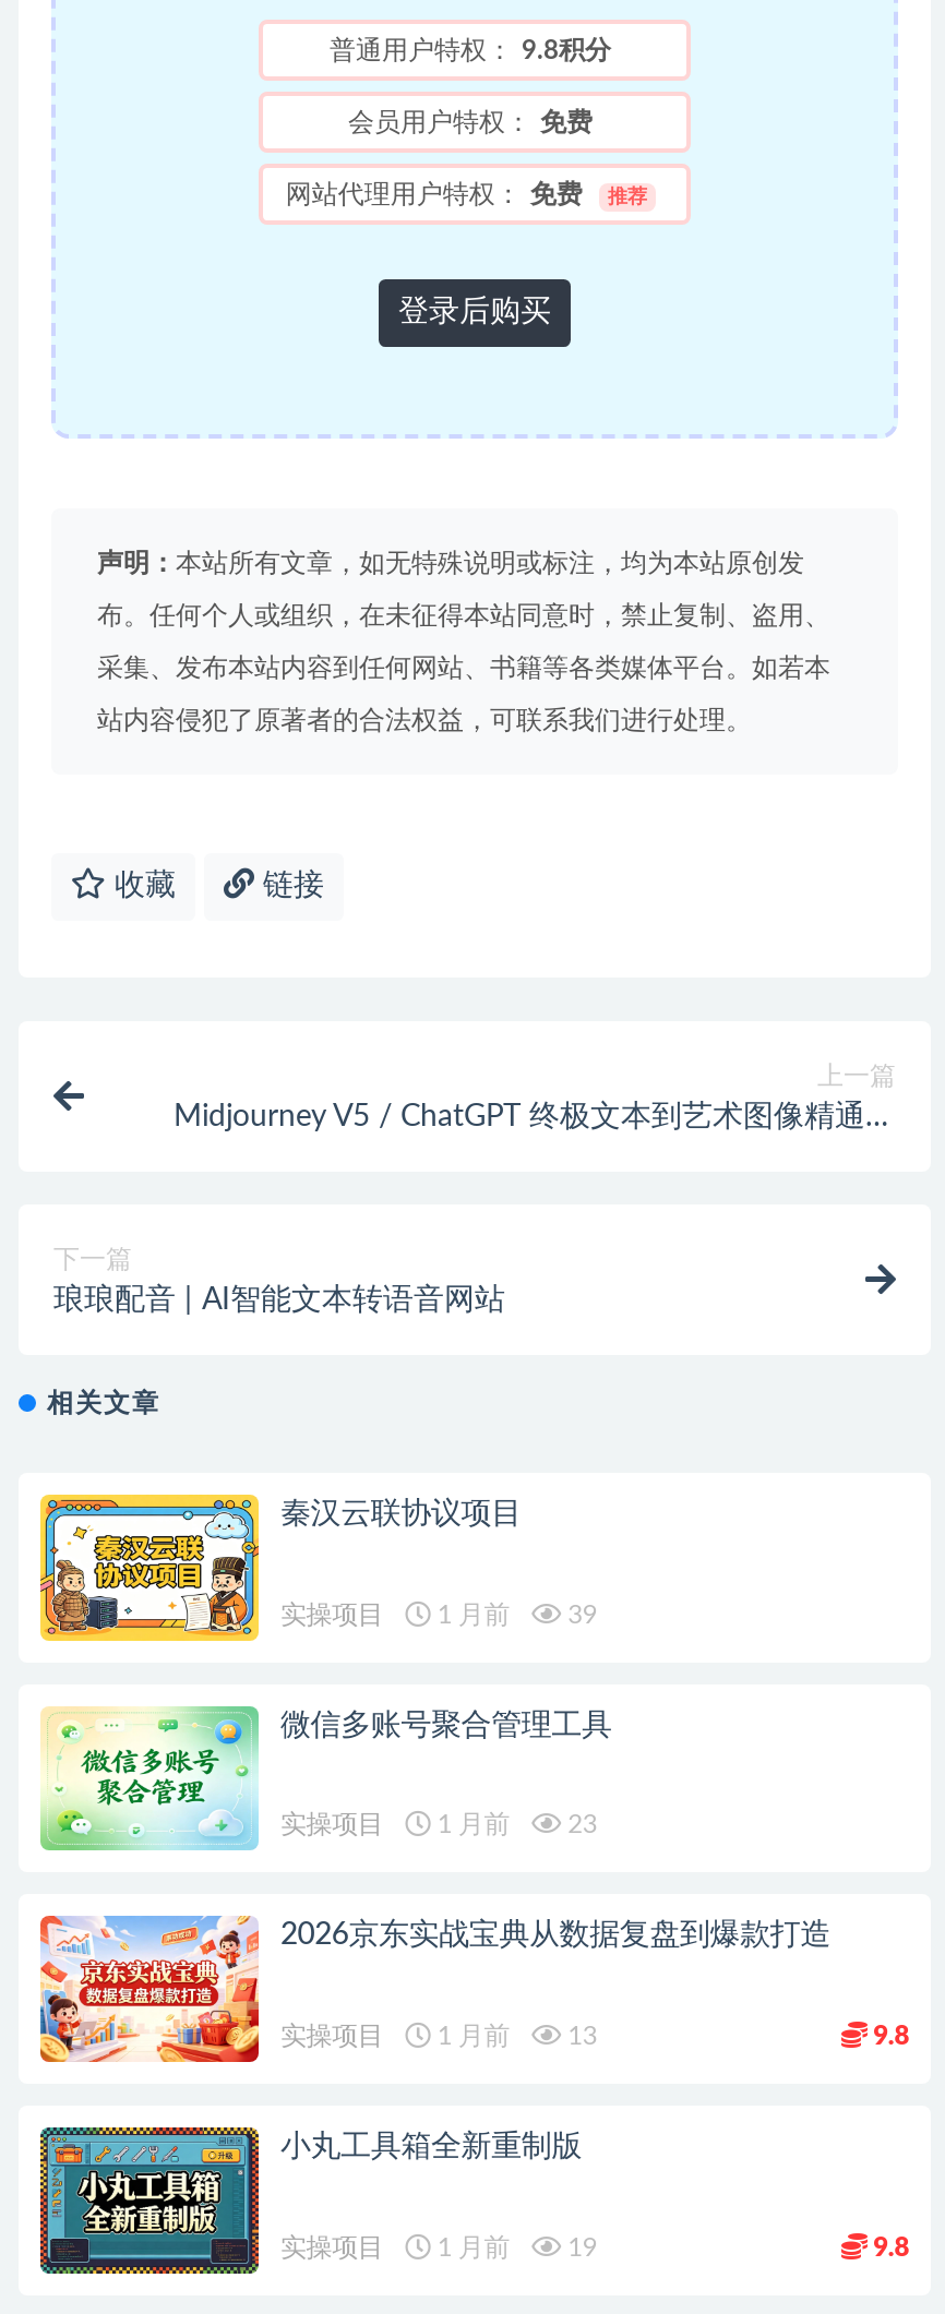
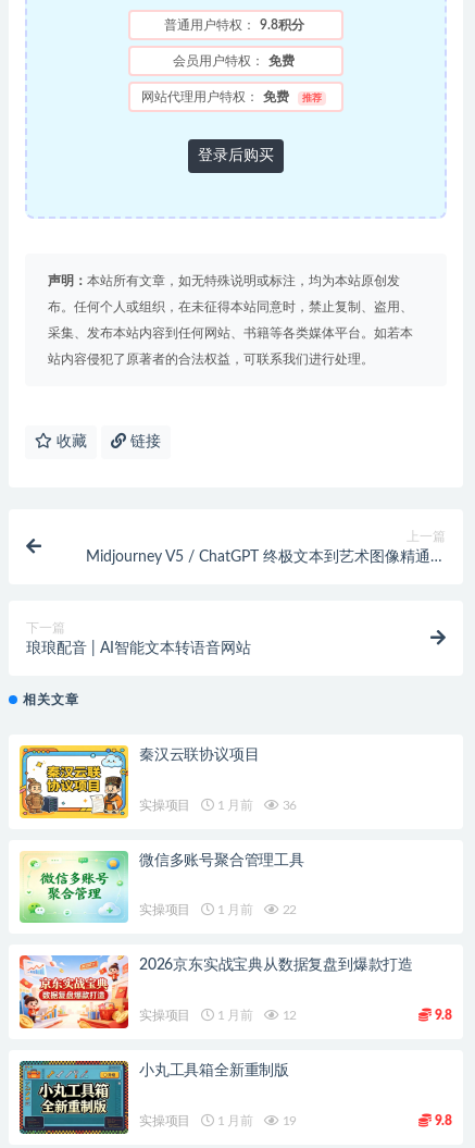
[280,1601,597,1627] 实操项目 1 月前 39 -> [139,798,297,811] 实操项目 1 月前 36
[280,1812,597,1838] 实操项目 1 月前 23 -> [139,903,297,917] 实操项目 1 月前 22
[280,2023,597,2049] 实操项目 1 月前 13 -> [139,1009,297,1022] 实操项目 1 月前 12

